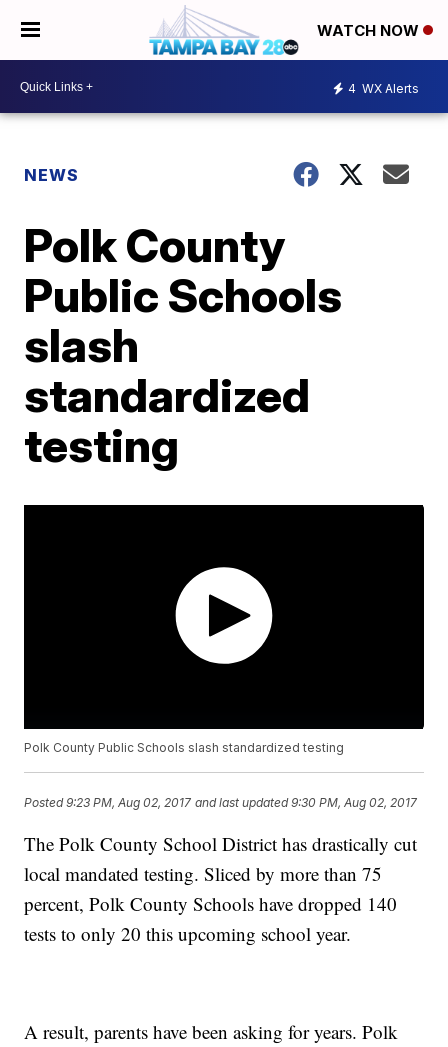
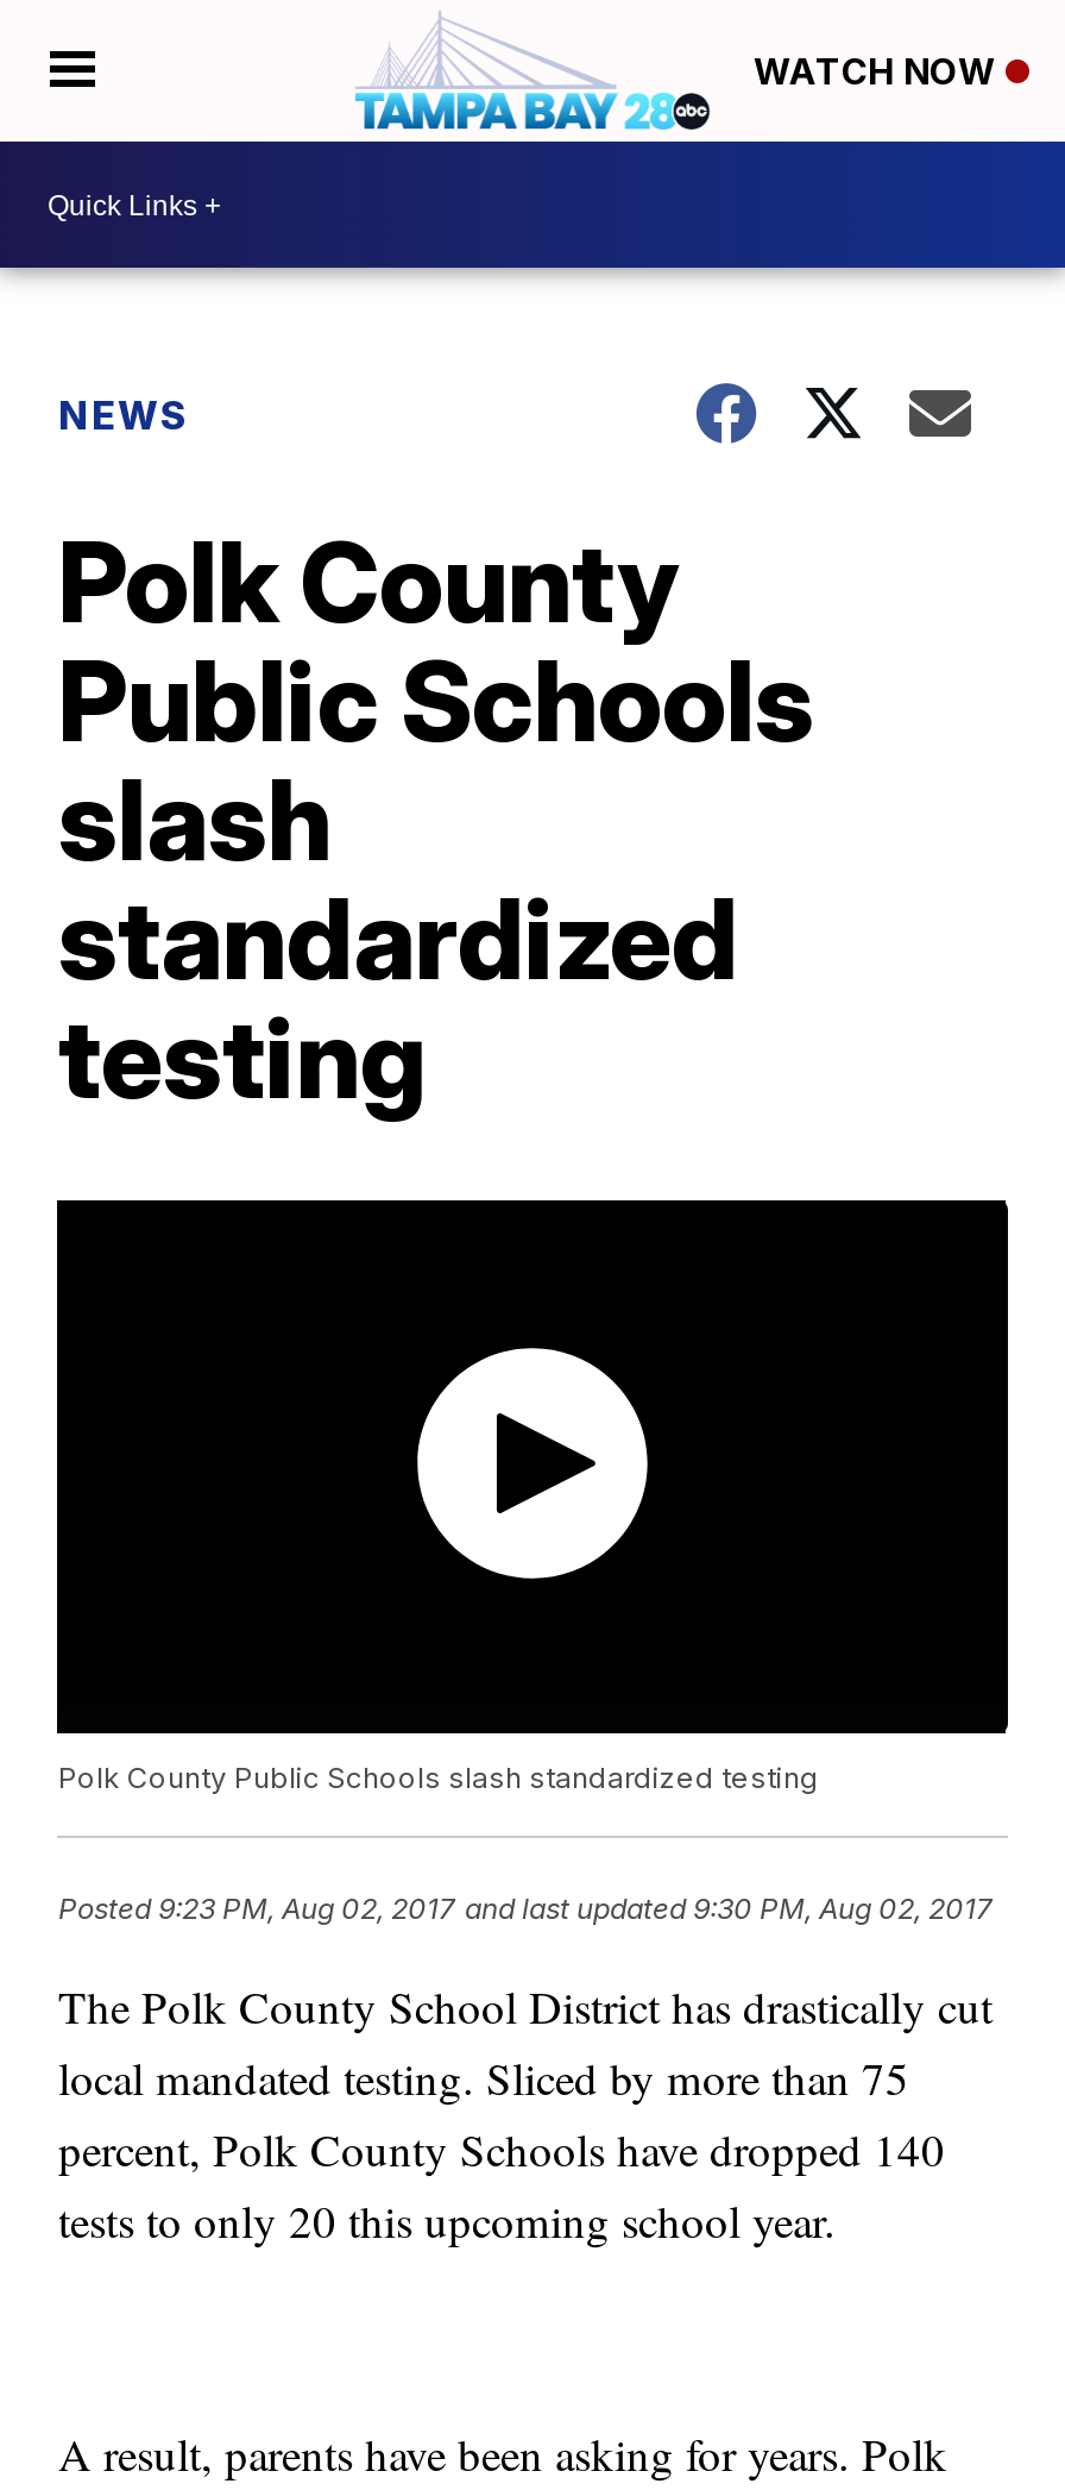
[348,80,419,95] 4 WX Alerts -> none

